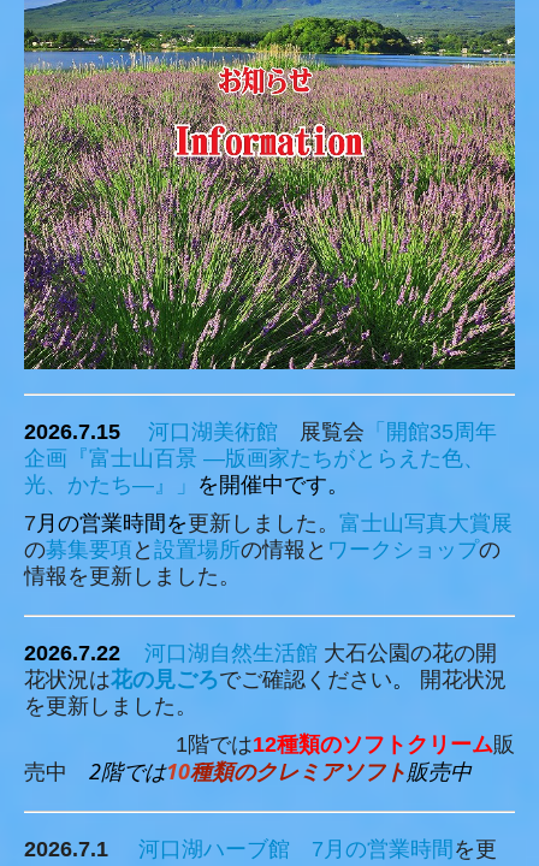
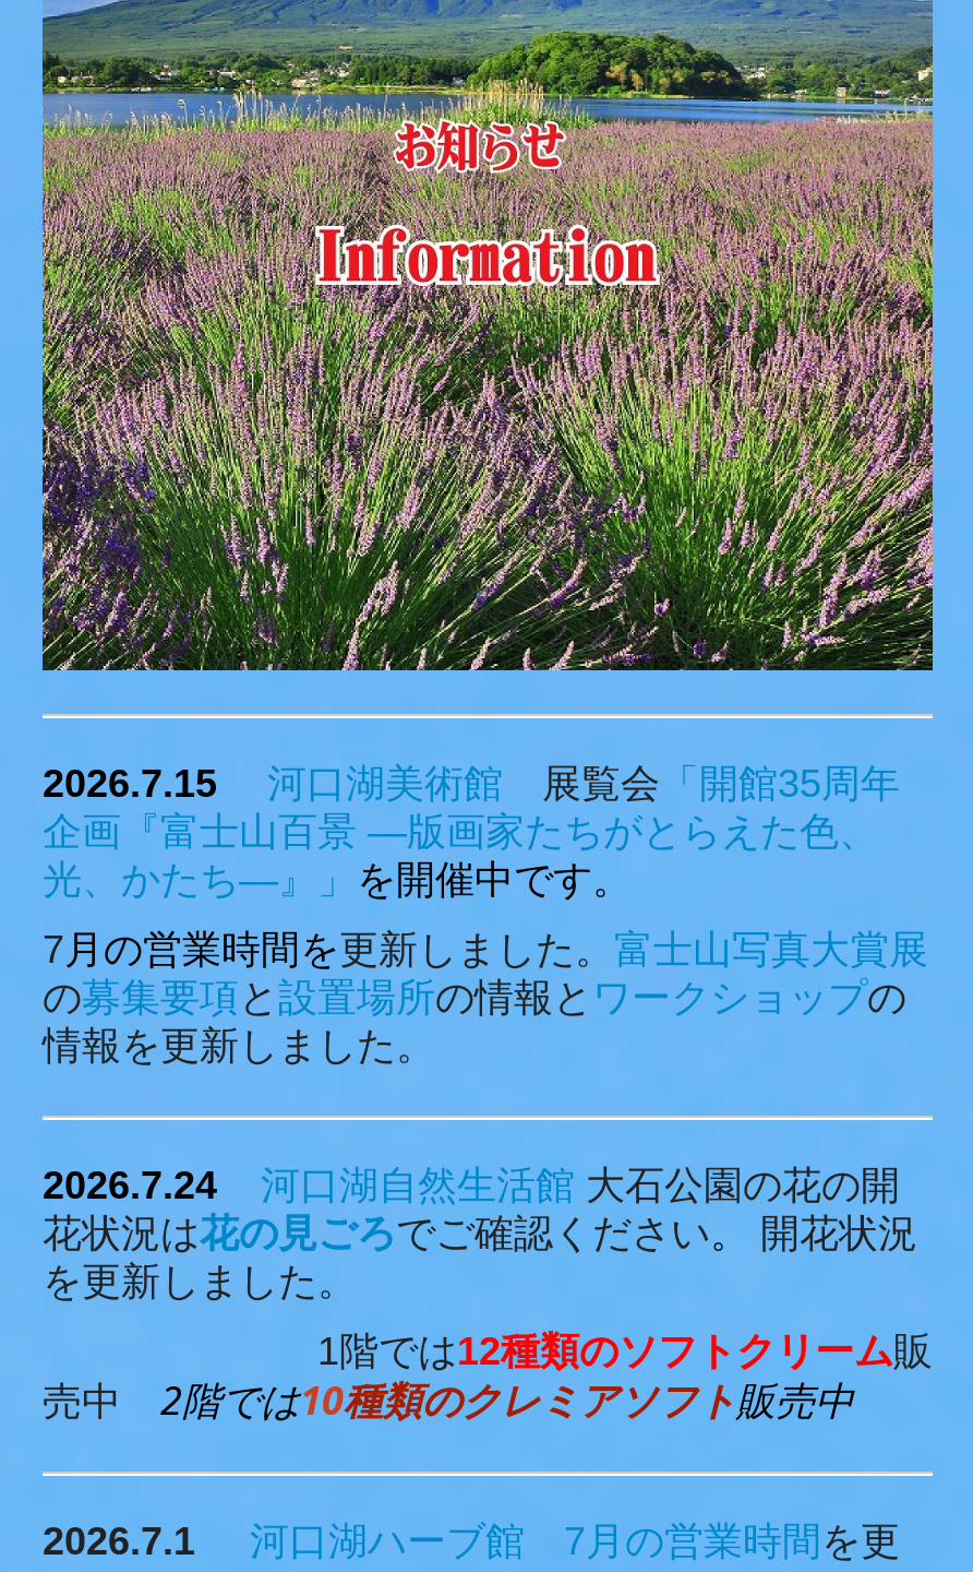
[24,641,497,665] 2026.7.22 河口湖自然生活館 大石公園の花の開 -> [43,1164,900,1208] 2026.7.24 河口湖自然生活館 大石公園の花の開

